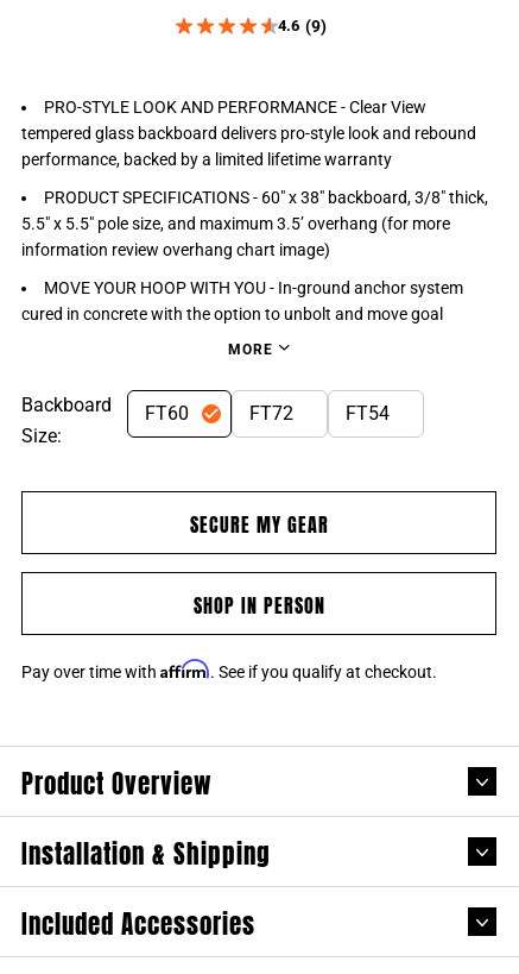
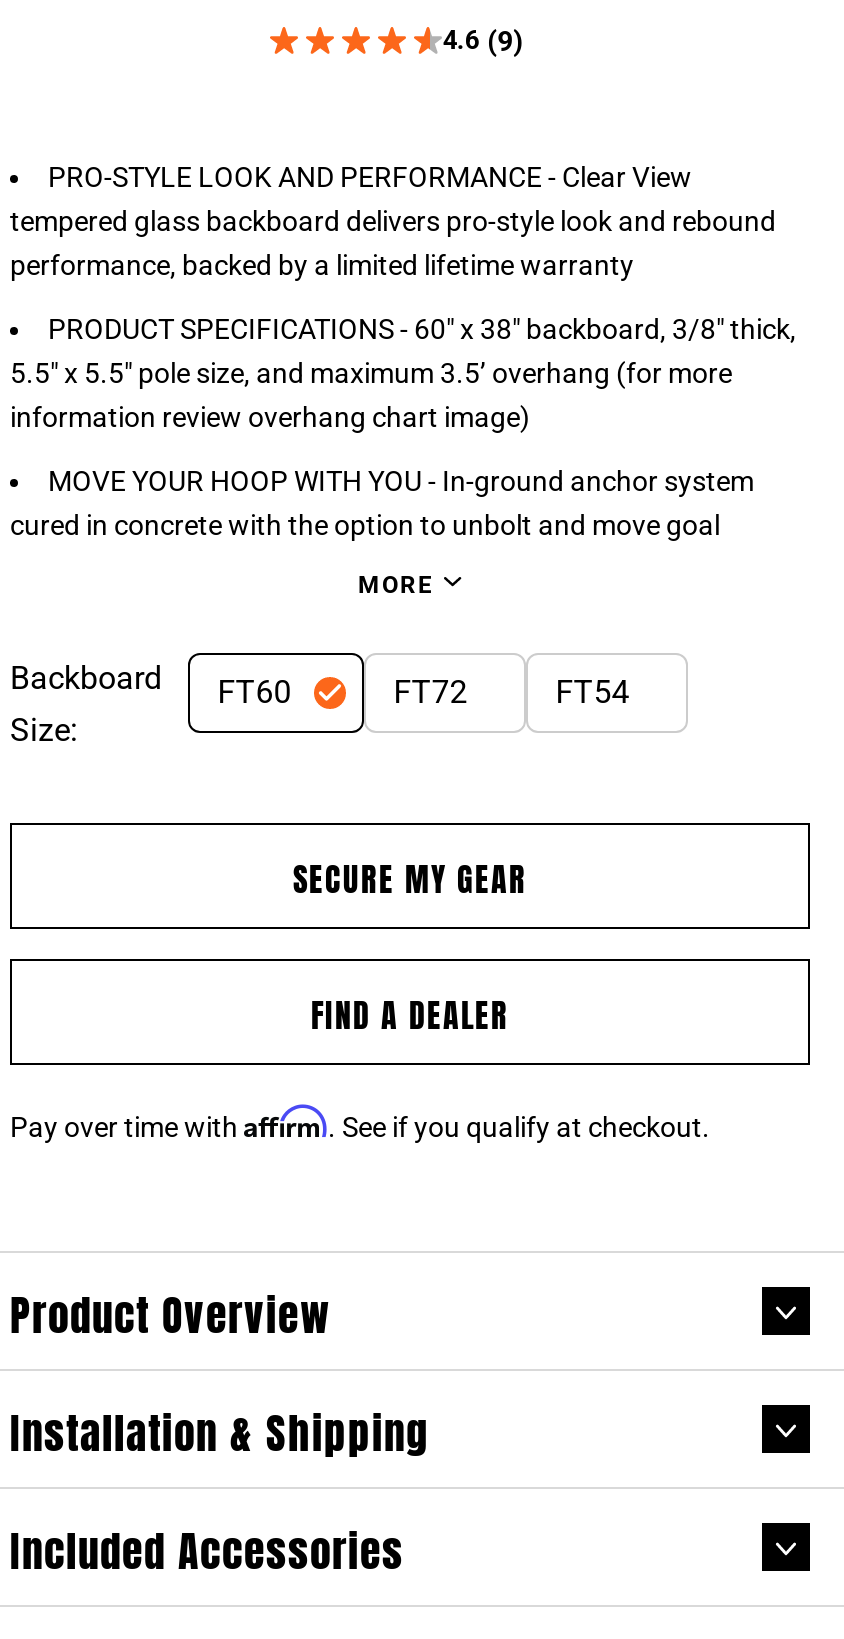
[193,588,325,620] SHOP IN PERSON -> [311,986,509,1040] FIND A DEALER

